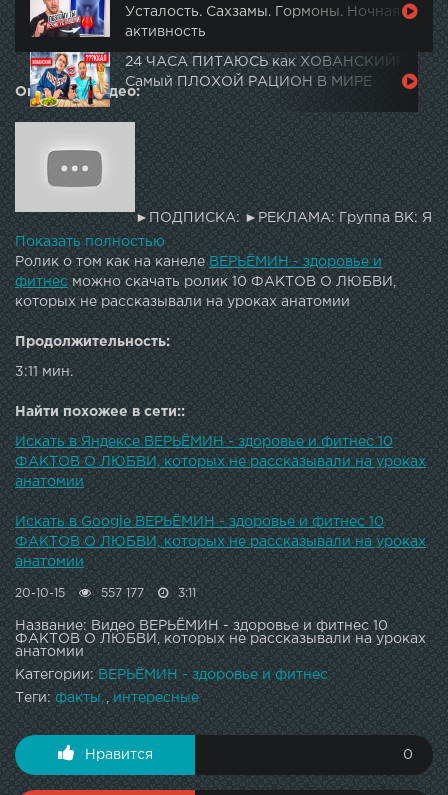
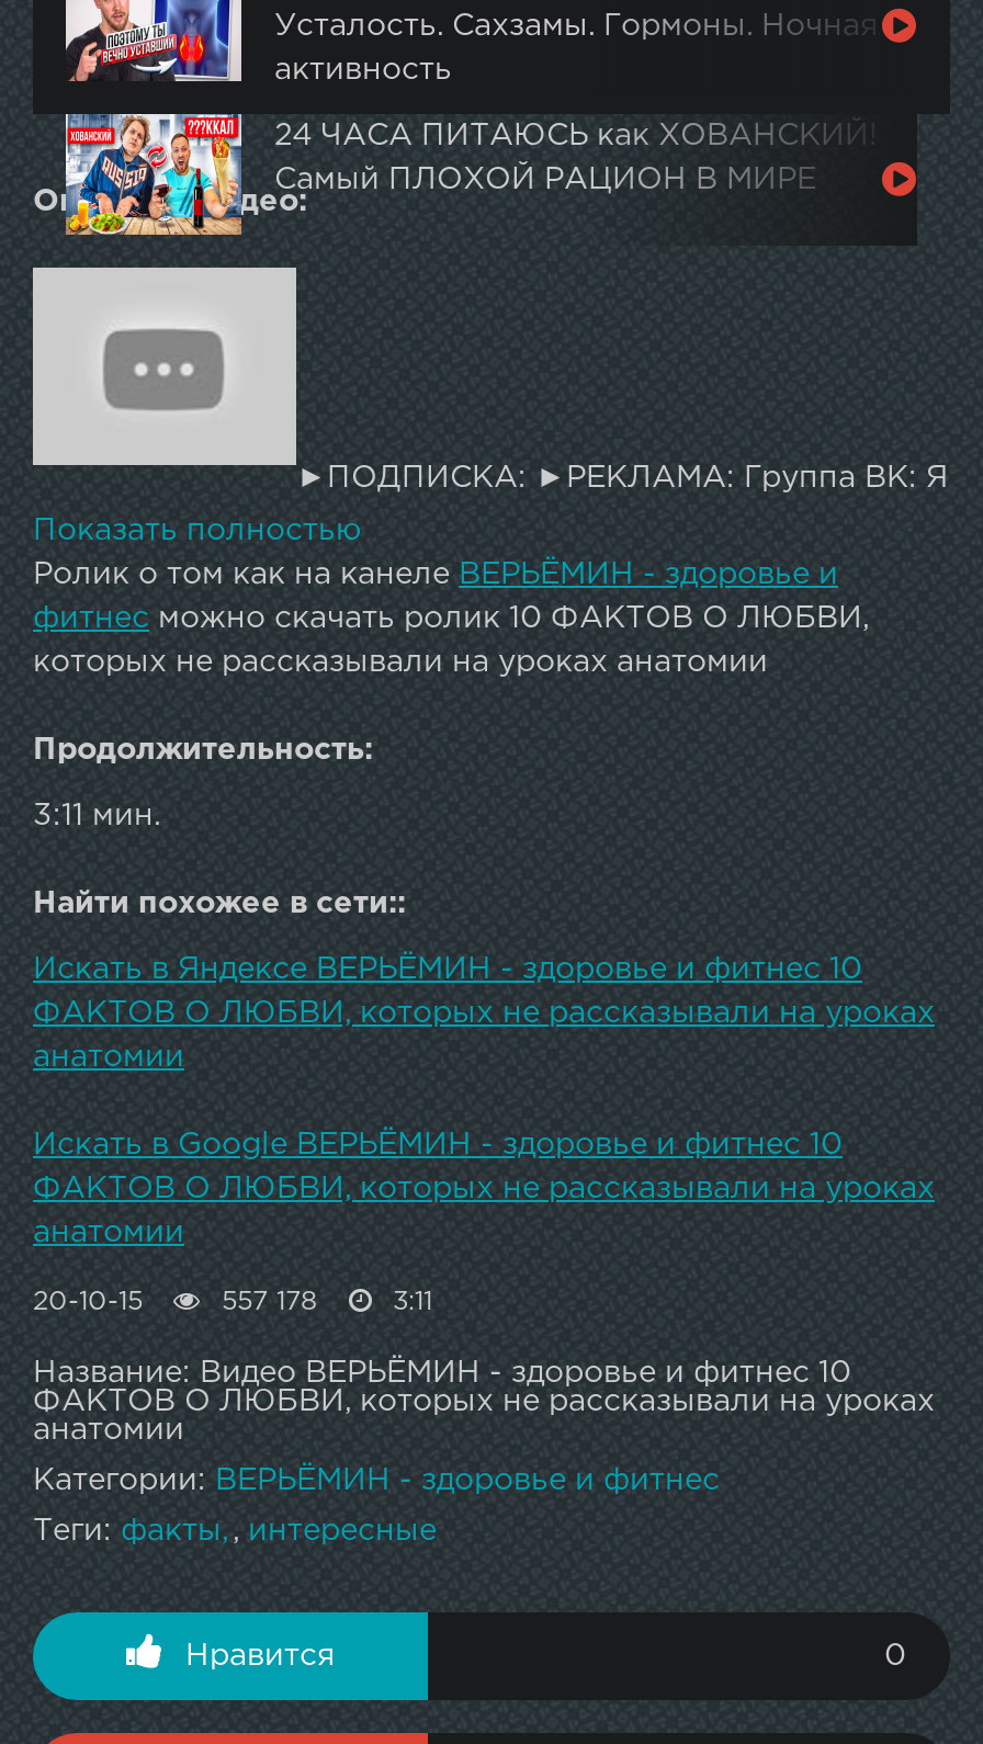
[101,588,144,599] 557 177 -> [222,1290,318,1314] 557 178

